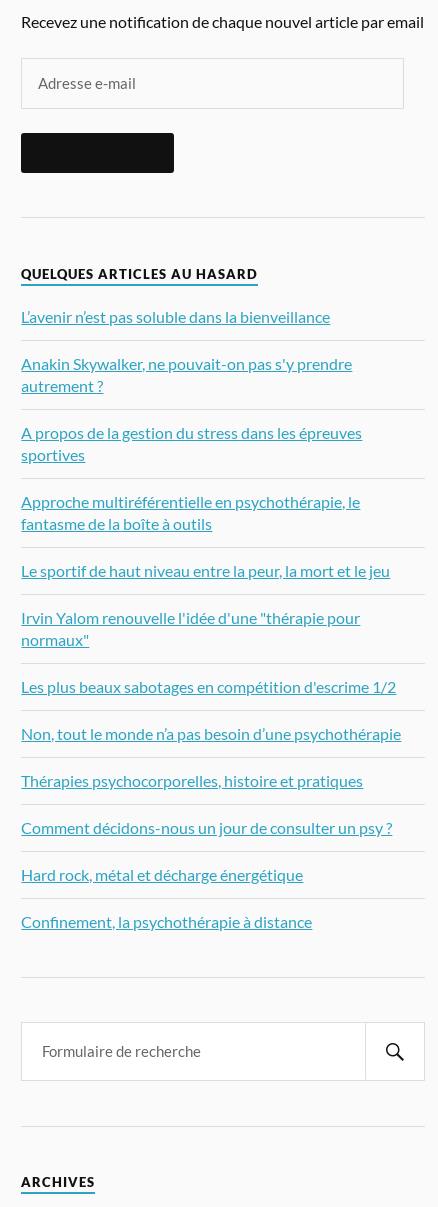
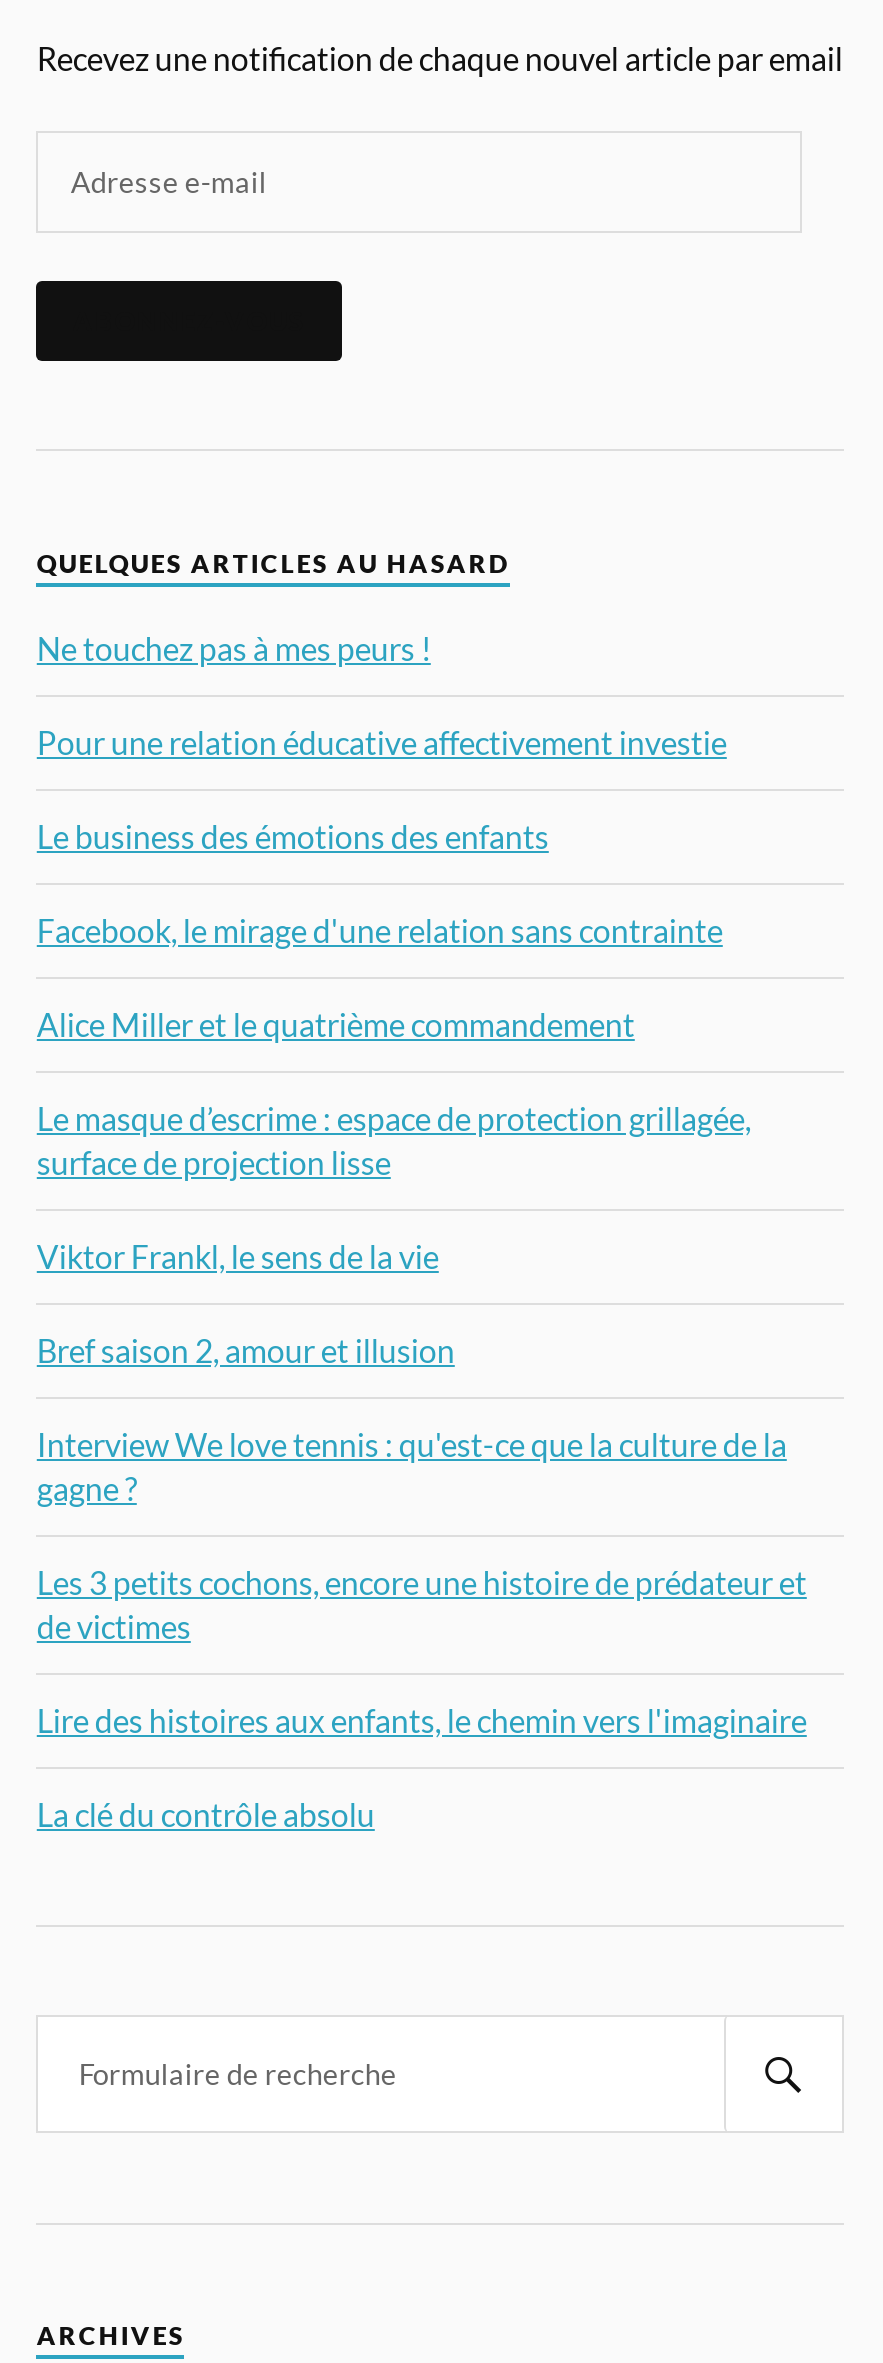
[21,307,330,326] L’avenir n’est pas soluble dans la bienveillance -> [37,628,431,666] Ne touchez pas à mes peurs !
[21,354,352,395] Anakin Skywalker, ne pouvait-on pas s'y prendre | autrement ? -> [37,722,727,760] Pour une relation éducative affectivement investie
[21,423,362,464] A propos de la gestion du stress dans les épreuves | sportives -> [37,816,549,854] Le business des émotions des enfants
[21,492,360,533] Approche multiréférentielle en psychothérapie, le | fantasme de la boîte à outils -> [37,910,723,948] Facebook, le mirage d'une relation sans contrainte
[21,561,390,580] Le sportif de haut niveau entre la peur, la mort et le jeu -> [37,1004,635,1042] Alice Miller et le quatrième commandement
[21,608,360,649] Irvin Yalom renouvelle l'idée d'une "thérapie pour | normaux" -> [37,1098,751,1180] Le masque d’escrime : espace de protection grillagée, | surface de projection lisse
[21,677,396,696] Les plus beaux sabotages en compétition d'escrime 1/2 -> [37,1236,439,1274] Viktor Frankl, le sens de la vie
[21,724,401,743] Non, tout le monde n’a pas besoin d’une psychothérapie -> [37,1330,455,1368] Bref saison 2, amour et illusion
[21,771,363,790] Thérapies psychocorporelles, histoire et pratiques -> [37,1424,787,1506] Interview We love tennis : qu'est-ce que la culture de la | gagne ?
[21,818,392,837] Comment décidons-nous un jour de consulter un psy ? -> [37,1562,807,1644] Les 3 petits cochons, encore une histoire de prédateur et | de victimes
[21,865,303,884] Hard rock, métal et décharge énergétique -> [37,1700,807,1738] Lire des histoires aux enfants, le chemin vers l'imaginaire
[21,912,312,931] Confinement, la psychothérapie à distance -> [37,1794,375,1832] La clé du contrôle absolu

